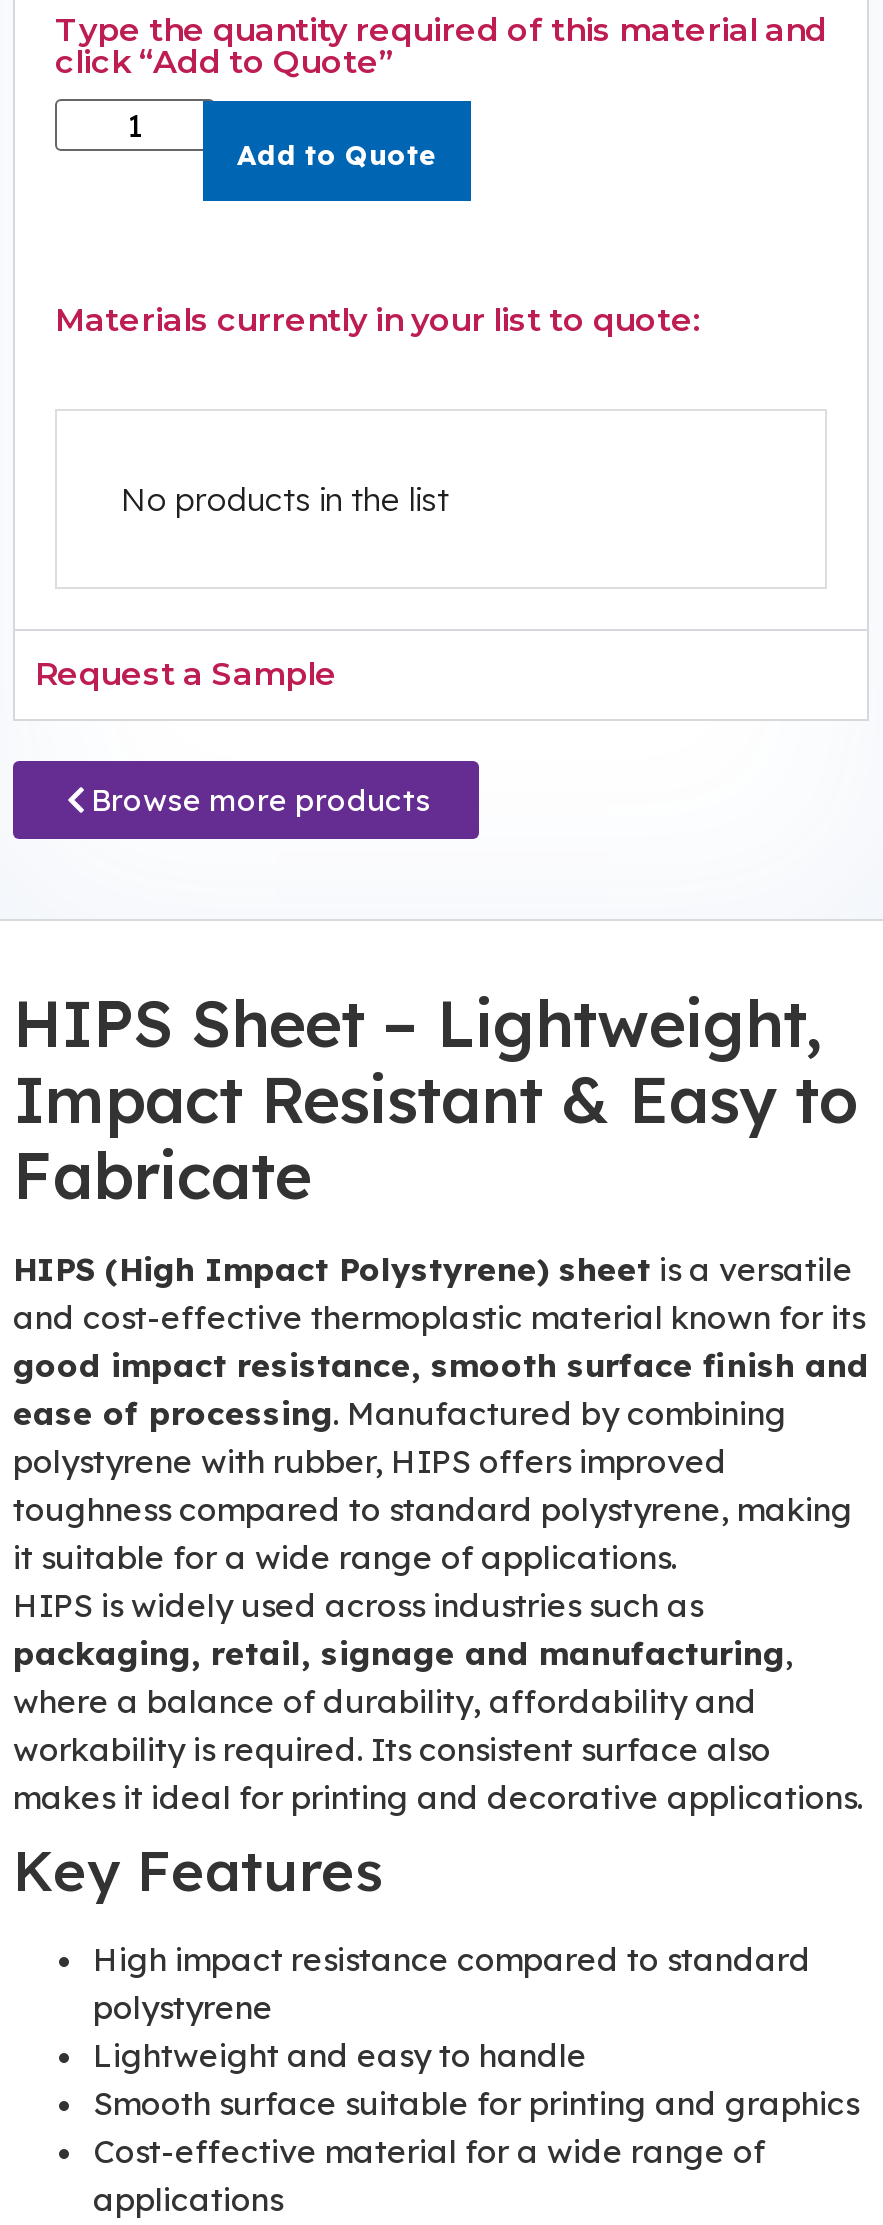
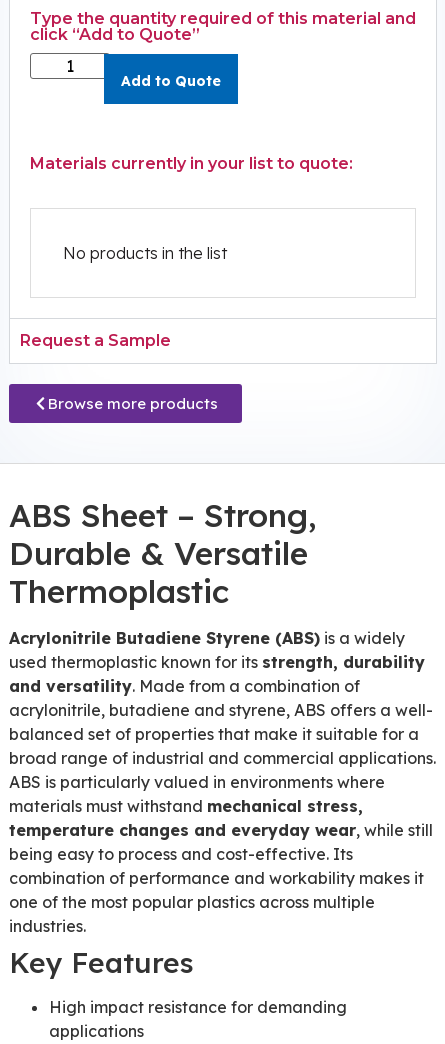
[13,983,869,1817] HIPS Sheet – Lightweight, | Impact Resistant & Easy to | Fabricate | HIPS (High Impact Polystyrene) sheet is a versatile | and cost-effective thermoplastic material known for its | good impact resistance, smooth surface finish and | ease of processing. Manufactured by combining | polystyrene with rubber, HIPS offers improved | toughness compared to standard polystyrene, making | it suitable for a wide range of applications. | HIPS is widely used across industries such as | packaging, retail, signage and manufacturing, | where a balance of durability, affordability and | workability is required. Its consistent surface also | makes it ideal for printing and decorative applications. -> [9,495,436,936] ABS Sheet – Strong, | Durable & Versatile | Thermoplastic | Acrylonitrile Butadiene Styrene (ABS) is a widely | used thermoplastic known for its strength, durability | and versatility. Made from a combination of | acrylonitrile, butadiene and styrene, ABS offers a well- | balanced set of properties that make it suitable for a | broad range of industrial and commercial applications. | ABS is particularly valued in environments where | materials must withstand mechanical stress, | temperature changes and everyday wear, while still | being easy to process and cost-effective. Its | combination of performance and workability makes it | one of the most popular plastics across multiple | industries.
moved [13,1835,383,1905] -> [9,945,194,980]: Key Features
[93,1939,859,2171] High impact resistance compared to standard | polystyrene | Lightweight and easy to handle | Smooth surface suitable for printing and graphics | Cost-effective material for a wide range of -> [49,997,347,1017] High impact resistance for demanding

